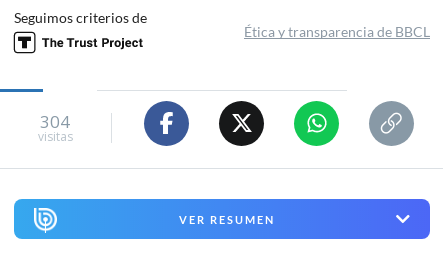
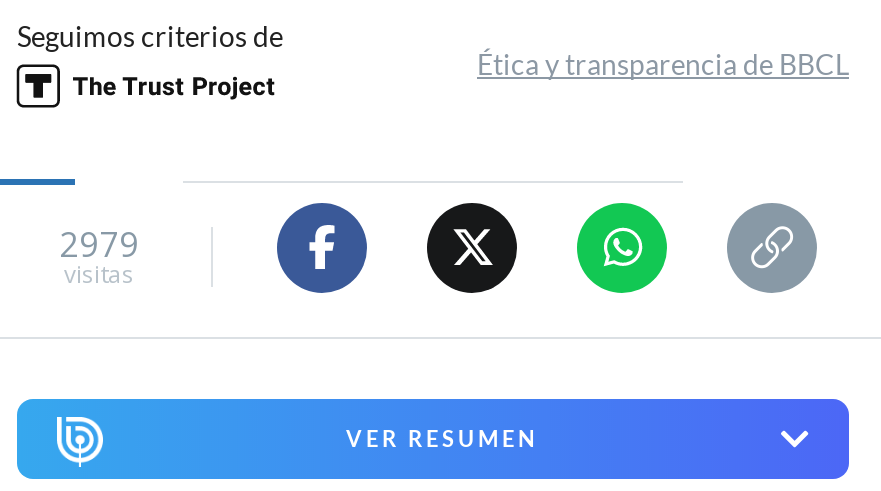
[40,110,70,133] 304 -> [59,221,139,267] 2979

